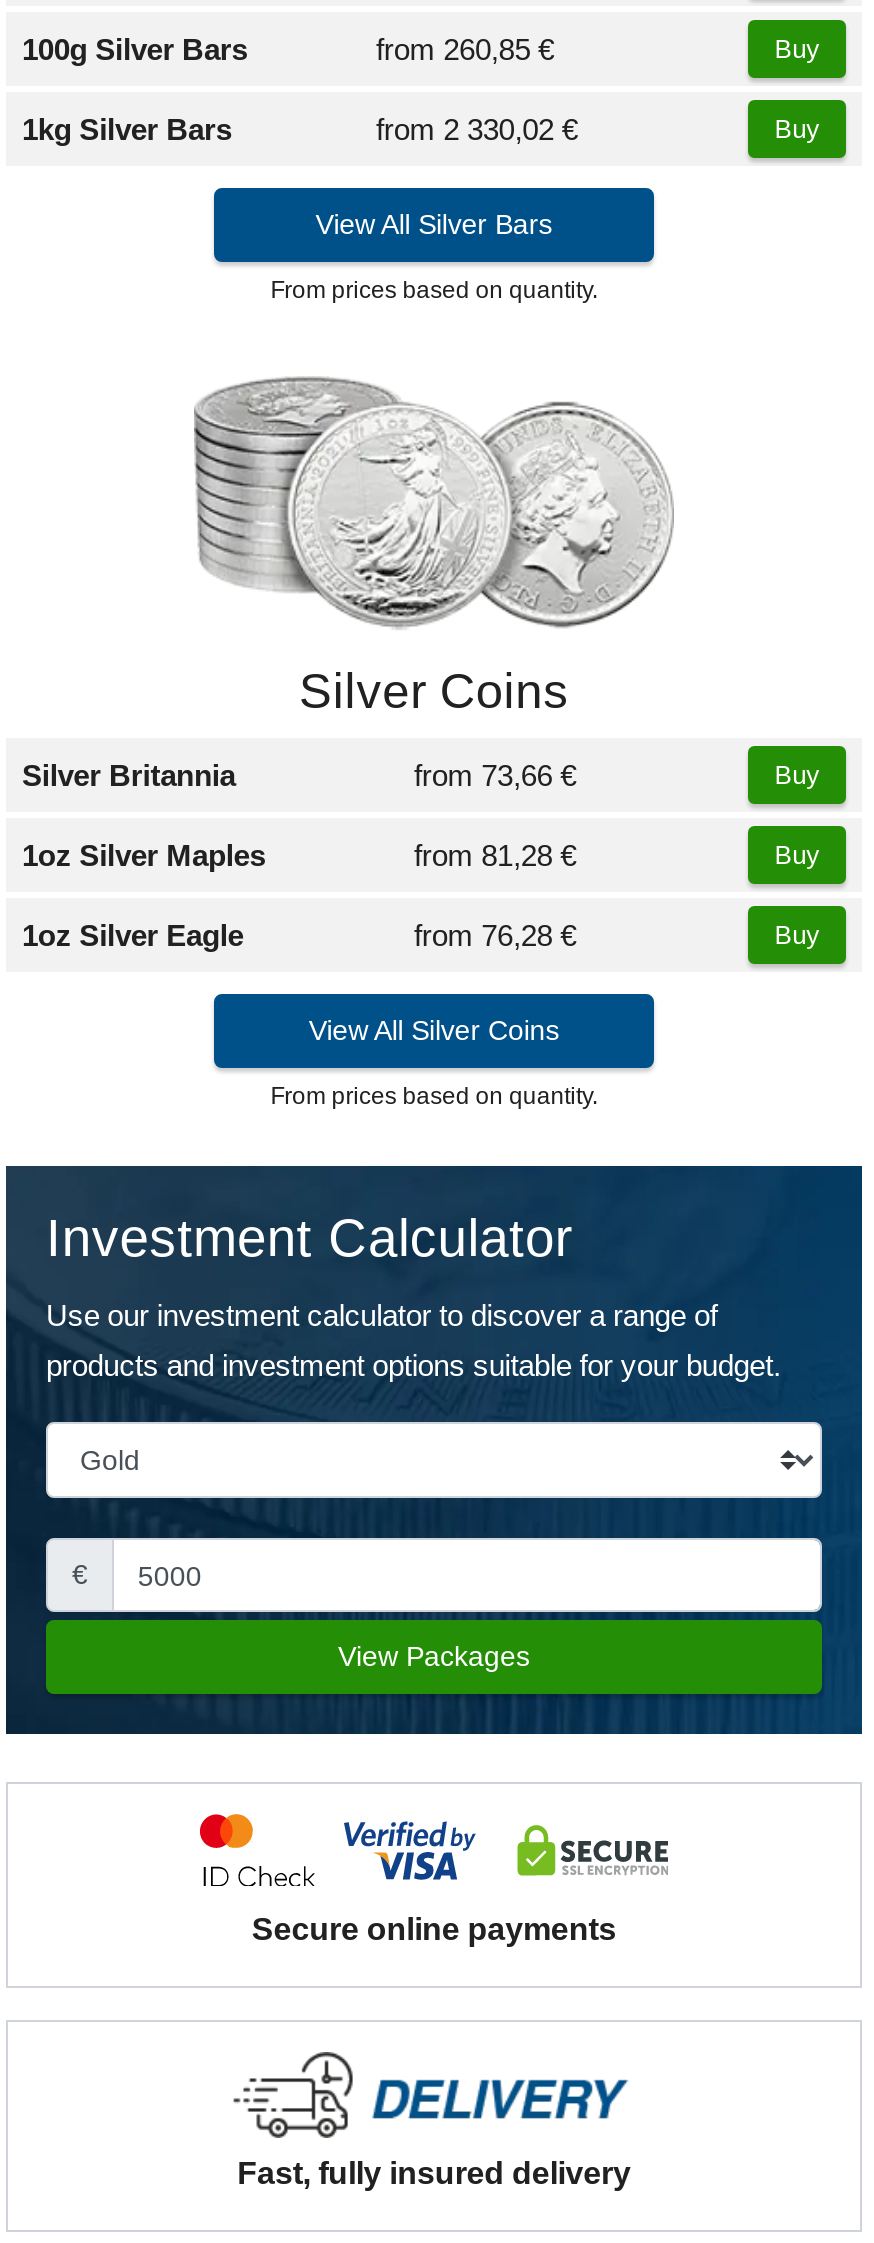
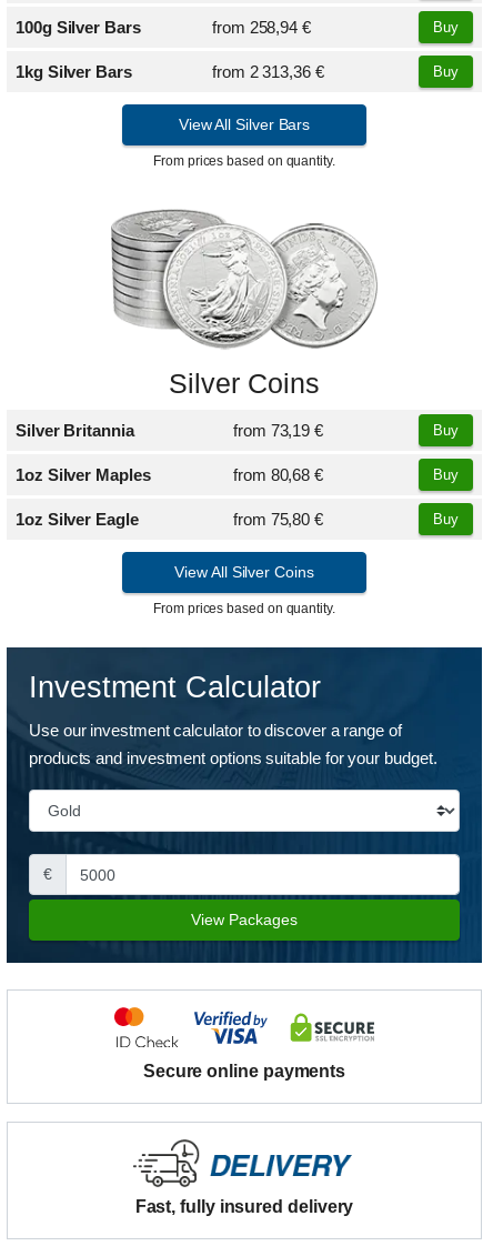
[376,33,554,67] from 260,85 € -> [212,18,311,37] from 258,94 €
[376,113,578,147] from 2 330,02 € -> [212,63,324,82] from 2 313,36 €
[414,758,576,792] from 73,66 € -> [233,421,323,440] from 73,19 €
[414,838,576,872] from 81,28 € -> [233,465,323,484] from 80,68 €
[414,918,576,952] from 76,28 € -> [233,510,323,528] from 75,80 €

